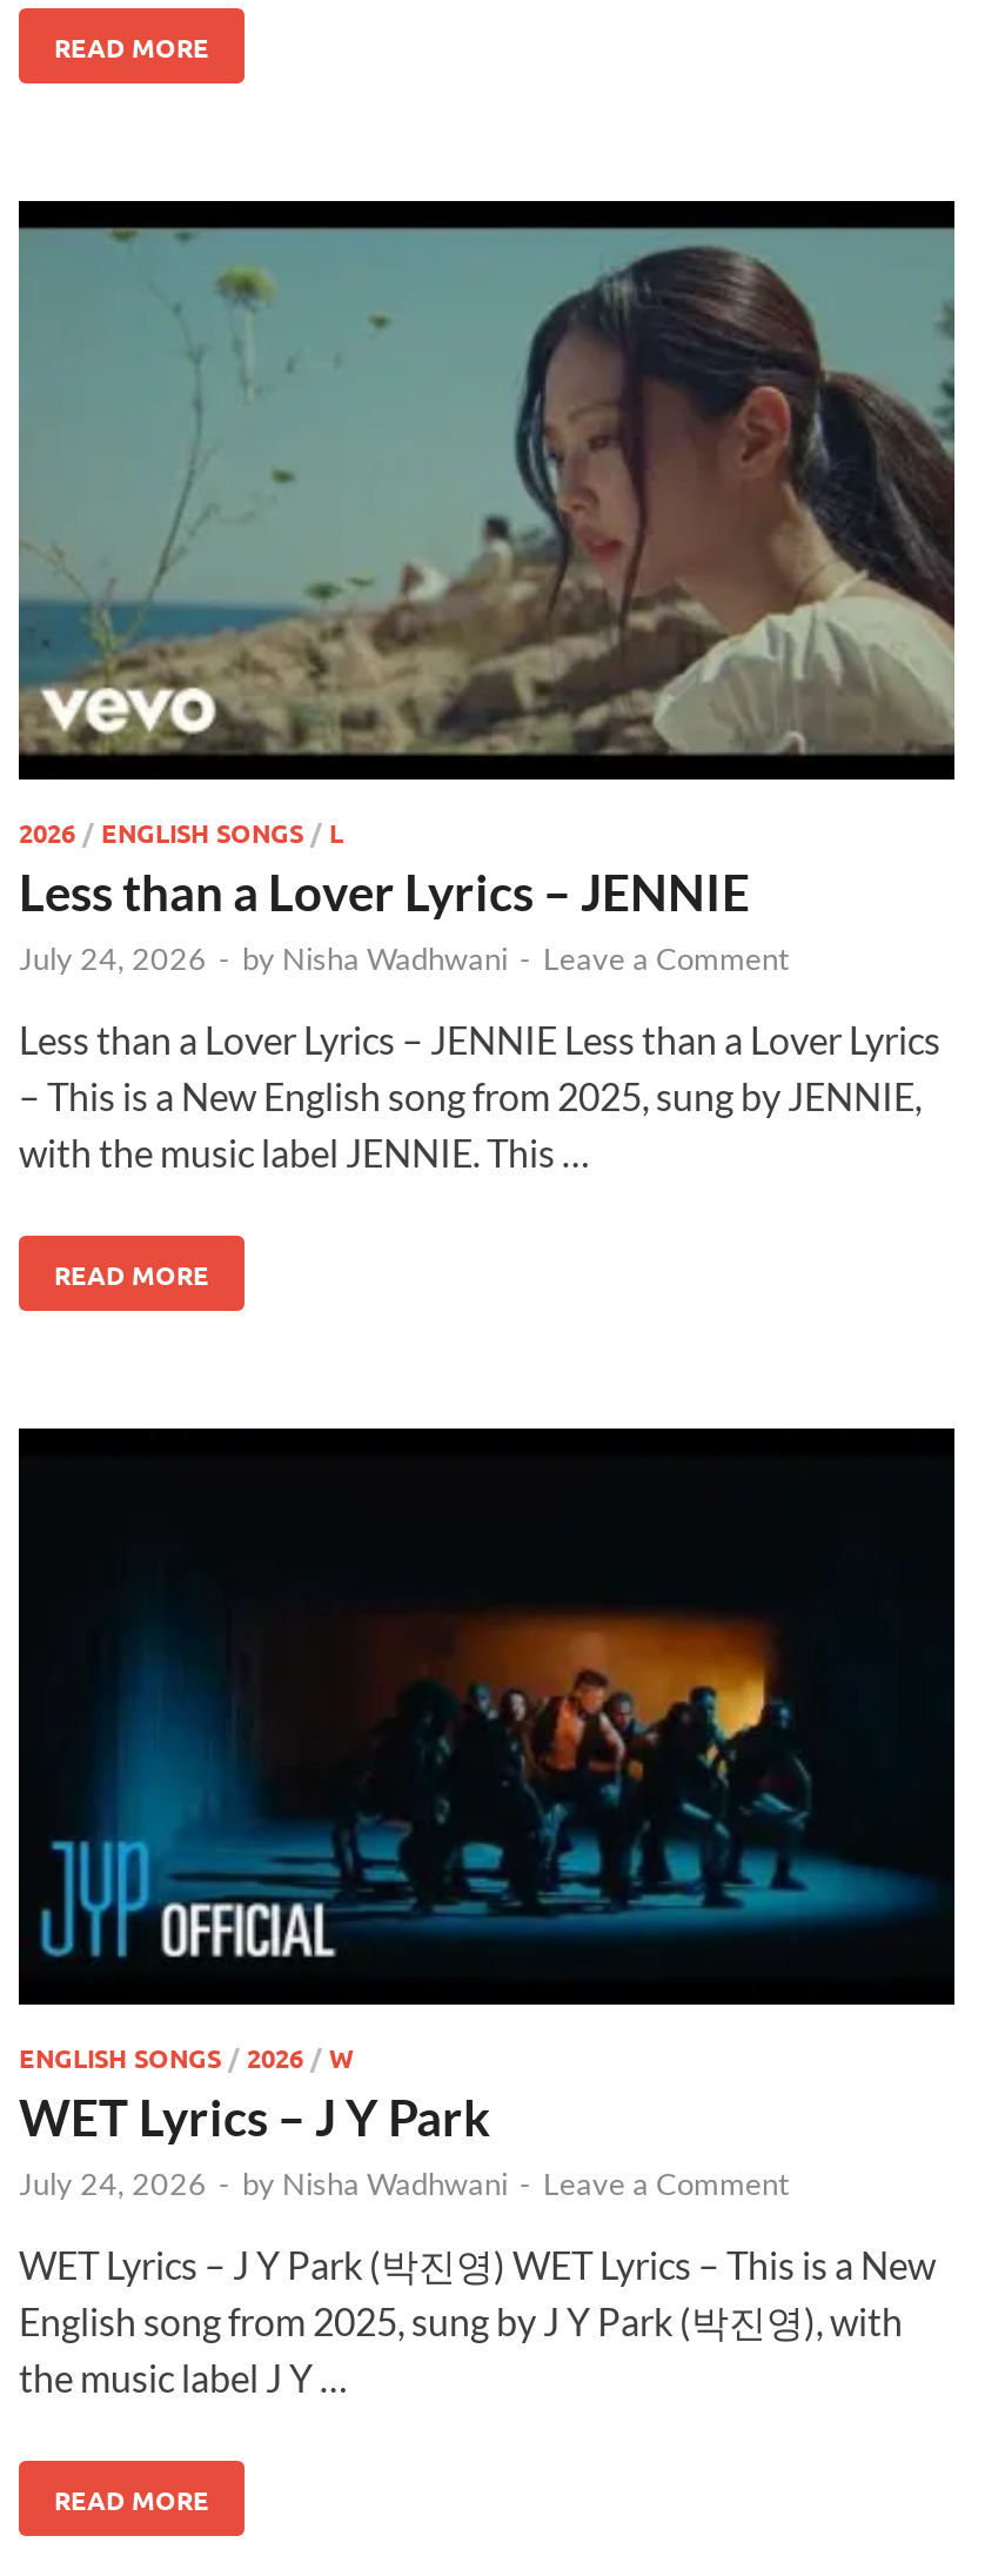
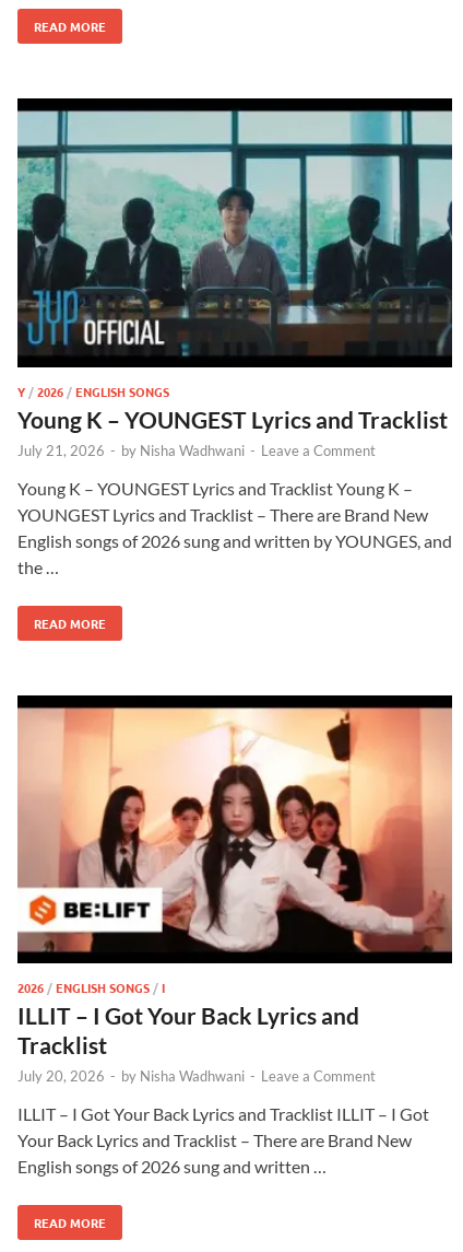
[16,227,954,976] [image] | 2026 / ENGLISH SONGS / L | Less than a Lover Lyrics – JENNIE | July 24, 2026 - by Nisha Wadhwani - Leave a Comment -> [17,112,452,459] [image] | Y / 2026 / ENGLISH SONGS | Young K – YOUNGEST Lyrics and Tracklist | July 21, 2026 - by Nisha Wadhwani - Leave a Comment
[19,1016,940,1174] Less than a Lover Lyrics – JENNIE Less than a Lover Lyrics | – This is a New English song from 2025, sung by JENNIE, | with the music label JENNIE. This … -> [17,477,452,577] Young K – YOUNGEST Lyrics and Tracklist Young K – | YOUNGEST Lyrics and Tracklist – There are Brand New | English songs of 2026 sung and written by YOUNGES, and | the …
[16,1454,957,2203] [image] | ENGLISH SONGS / 2026 / W | WET Lyrics – J Y Park | July 24, 2026 - by Nisha Wadhwani - Leave a Comment -> [16,706,453,1085] [image] | 2026 / ENGLISH SONGS / I | ILLIT – I Got Your Back Lyrics and | Tracklist | July 20, 2026 - by Nisha Wadhwani - Leave a Comment
[19,2243,936,2401] WET Lyrics – J Y Park (박진영) WET Lyrics – This is a New | English song from 2025, sung by J Y Park (박진영), with | the music label J Y … -> [17,1104,429,1177] ILLIT – I Got Your Back Lyrics and Tracklist ILLIT – I Got | Your Back Lyrics and Tracklist – There are Brand New | English songs of 2026 sung and written …

